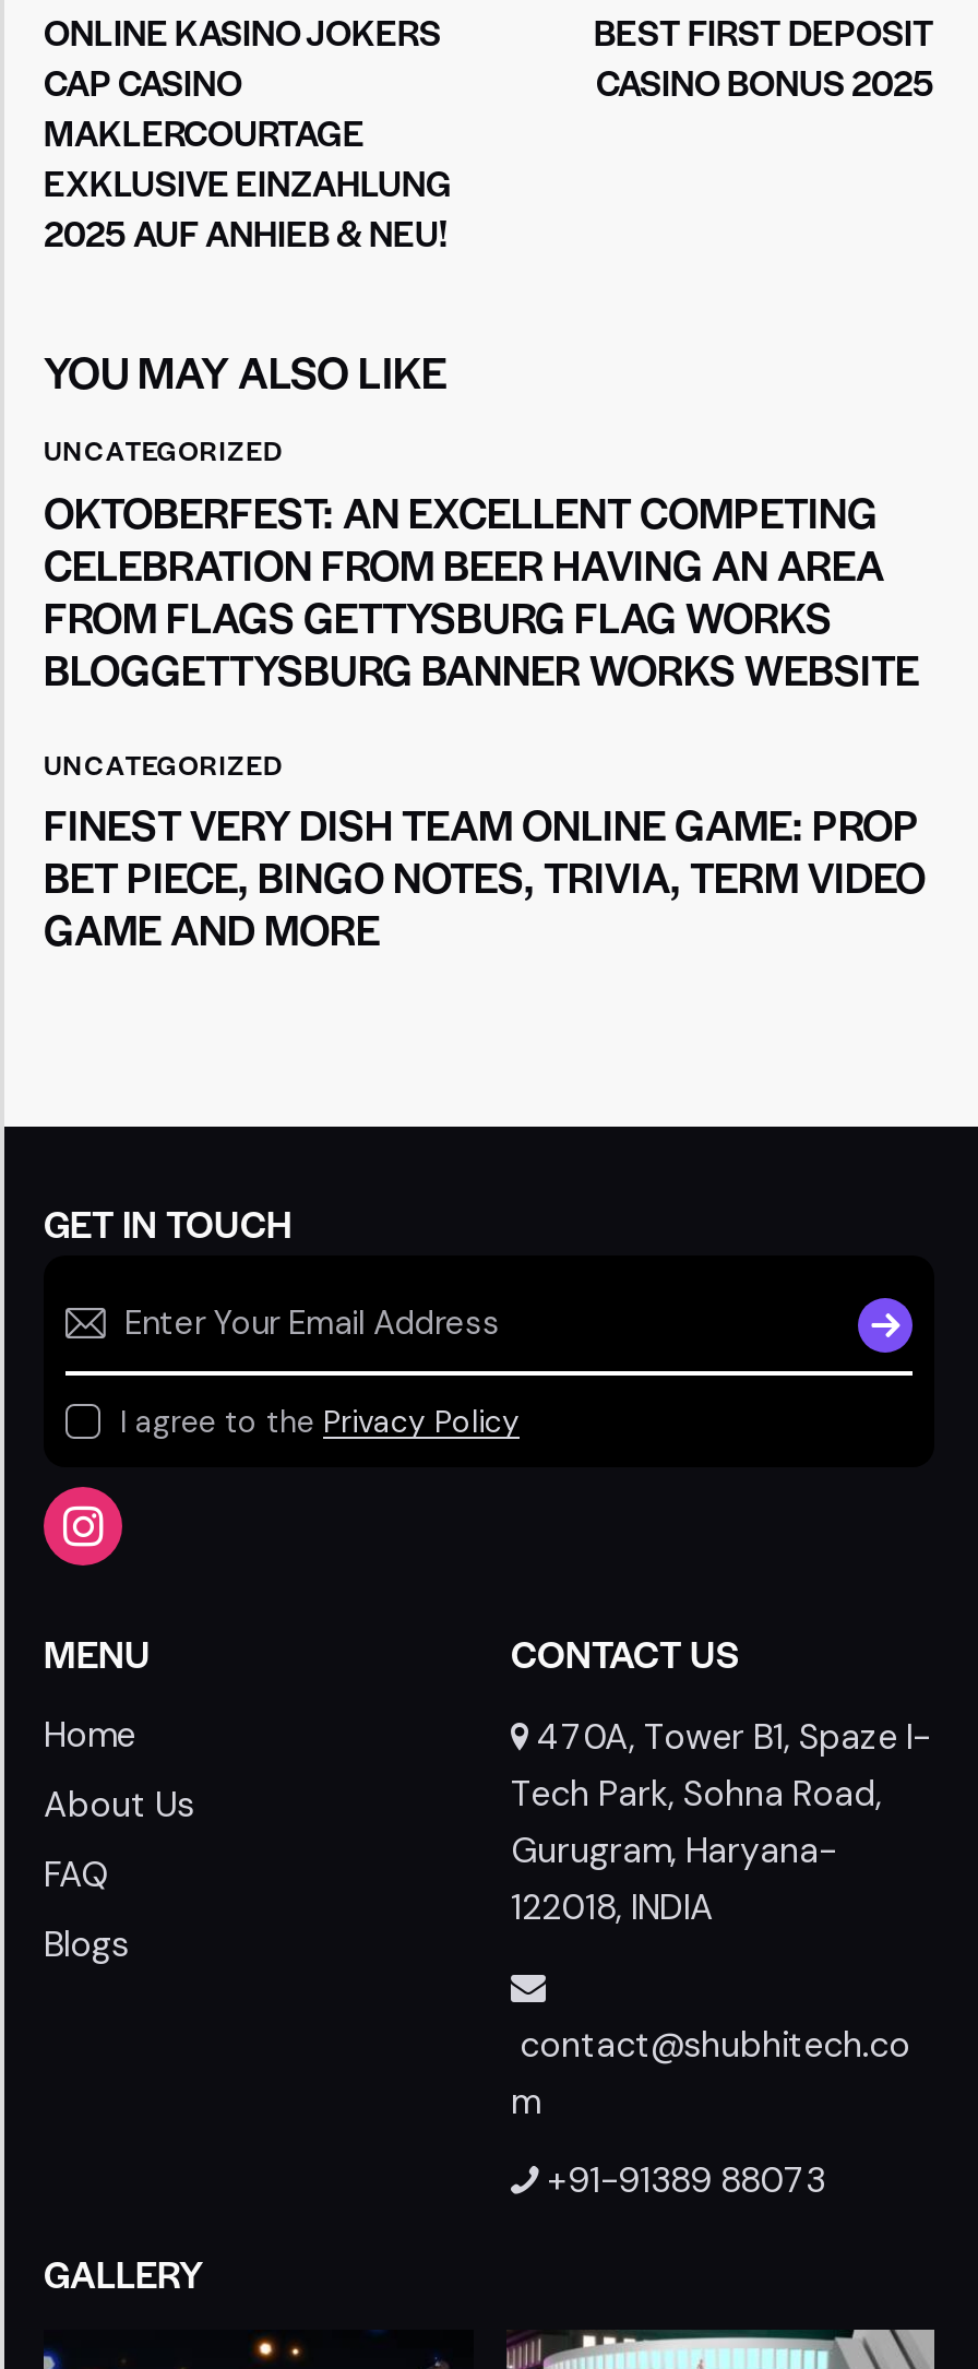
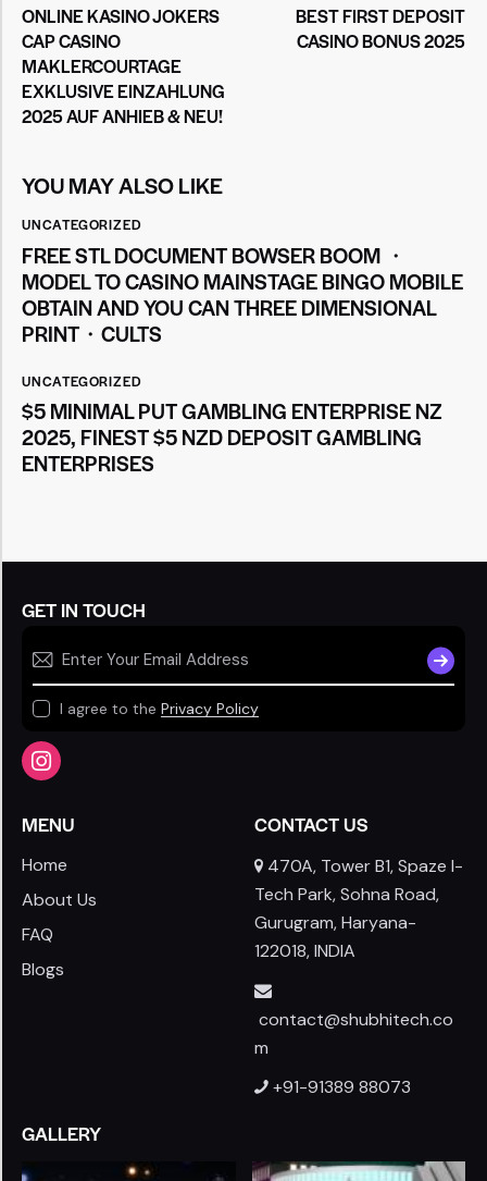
[44,483,919,699] OKTOBERFEST: AN EXCELLENT COMPETING | CELEBRATION FROM BEER HAVING AN AREA | FROM FLAGS GETTYSBURG FLAG WORKS | BLOGGETTYSBURG BANNER WORKS WEBSITE -> [22,241,463,348] FREE STL DOCUMENT BOWSER BOOM ・ | MODEL TO CASINO MAINSTAGE BINGO MOBILE | OBTAIN AND YOU CAN THREE DIMENSIONAL | PRINT・CULTS
[44,796,926,960] FINEST VERY DISH TEAM ONLINE GAME: PROP | BET PIECE, BINGO NOTES, TRIVIA, TERM VIDEO | GAME AND MORE -> [22,397,442,478] $5 MINIMAL PUT GAMBLING ENTERPRISE NZ | 2025, FINEST $5 NZD DEPOSIT GAMBLING | ENTERPRISES

